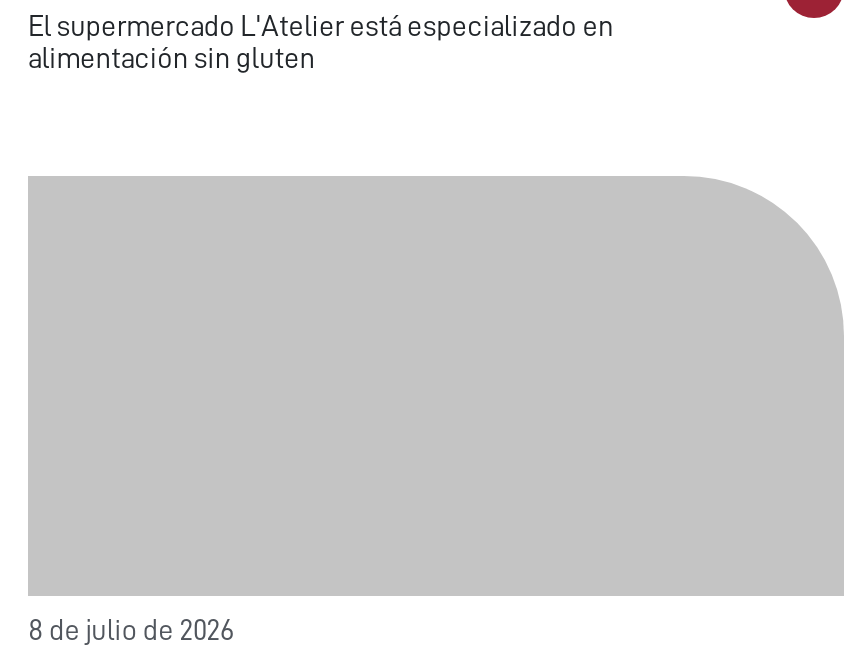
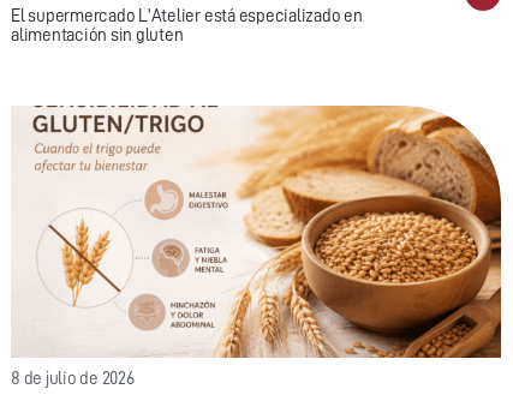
none -> [12,104,502,359] [image]

